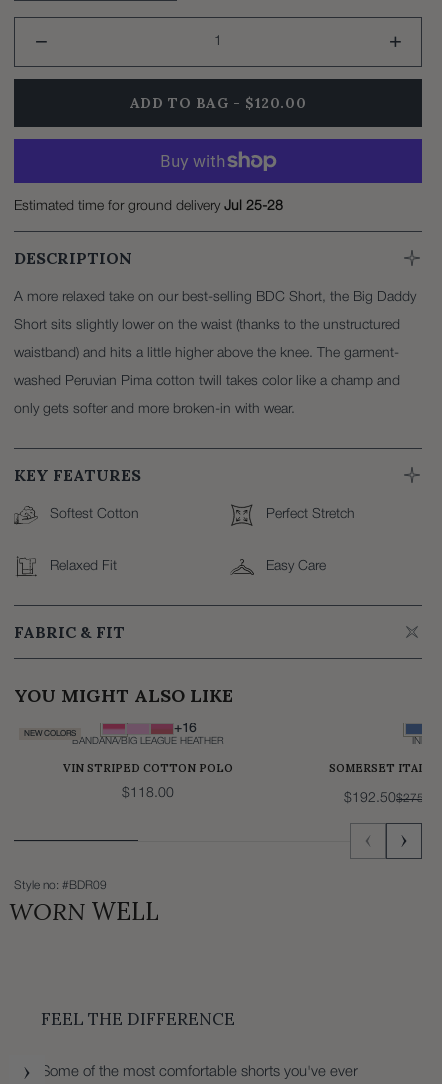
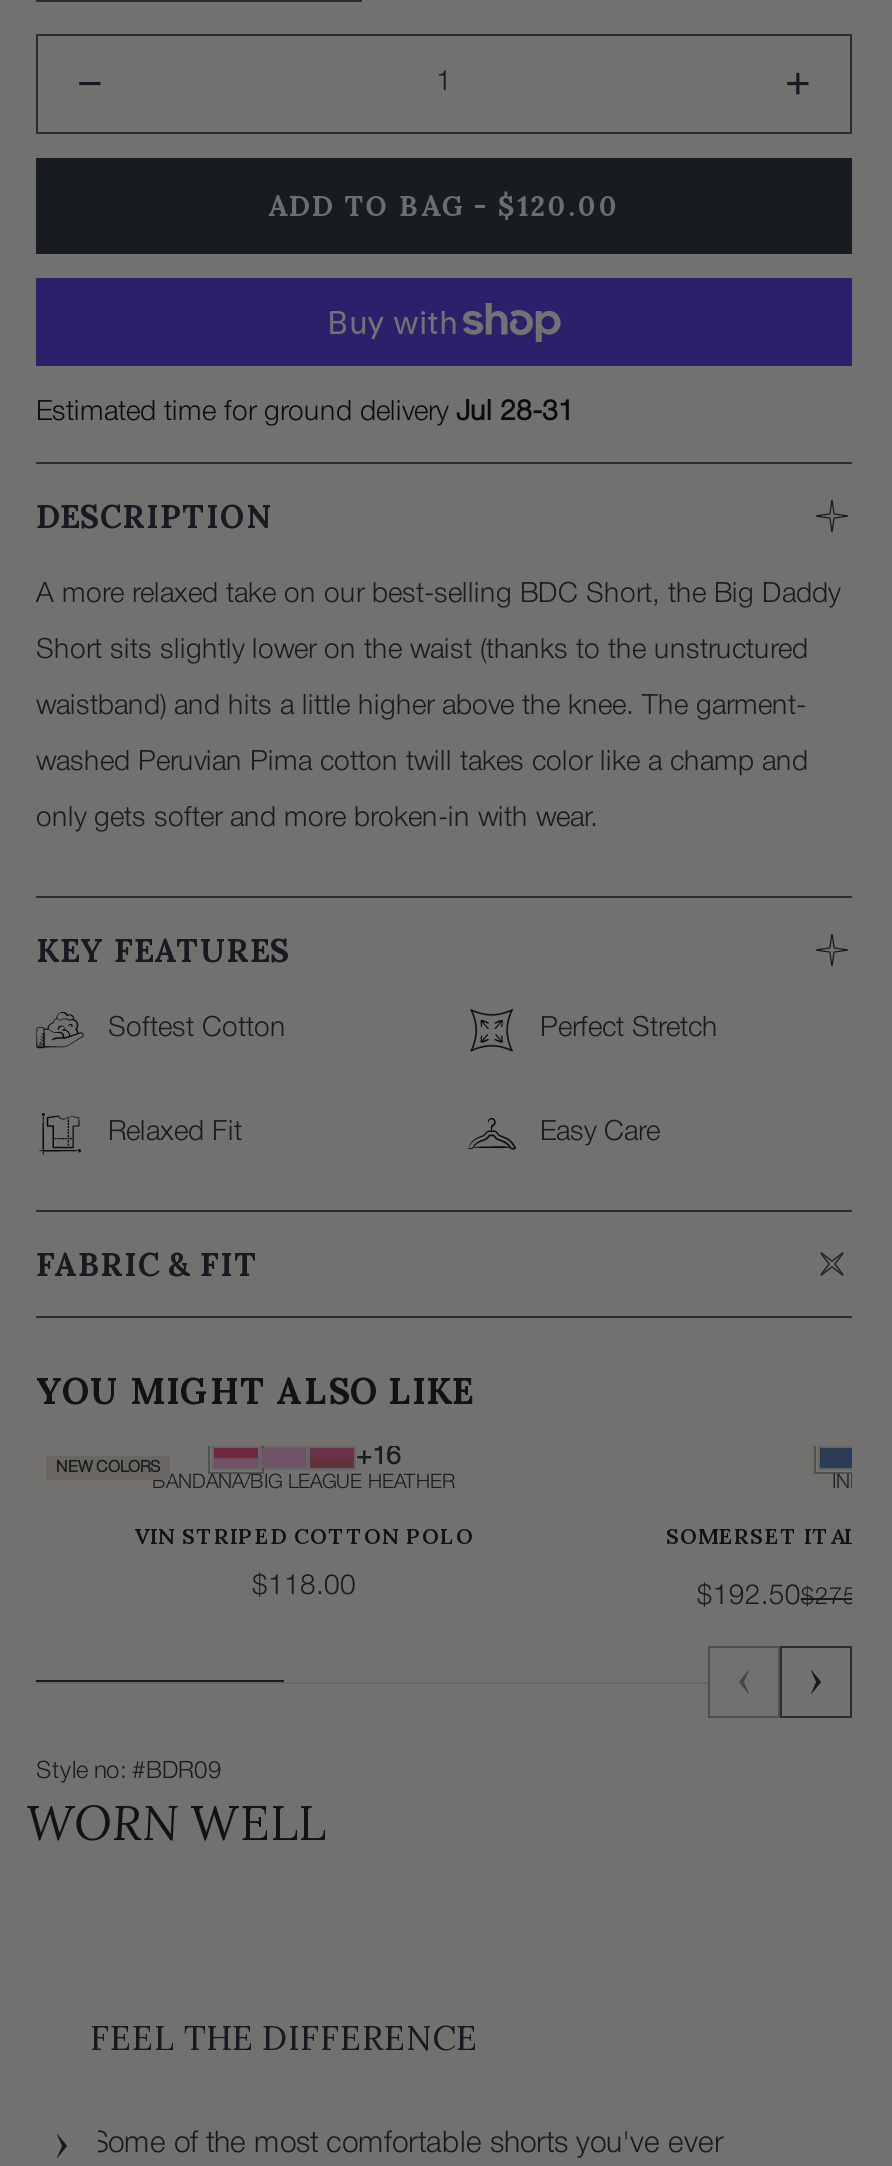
[14,200,283,213] Estimated time for ground delivery Jul 25-28 -> [36,399,574,425] Estimated time for ground delivery Jul 28-31

